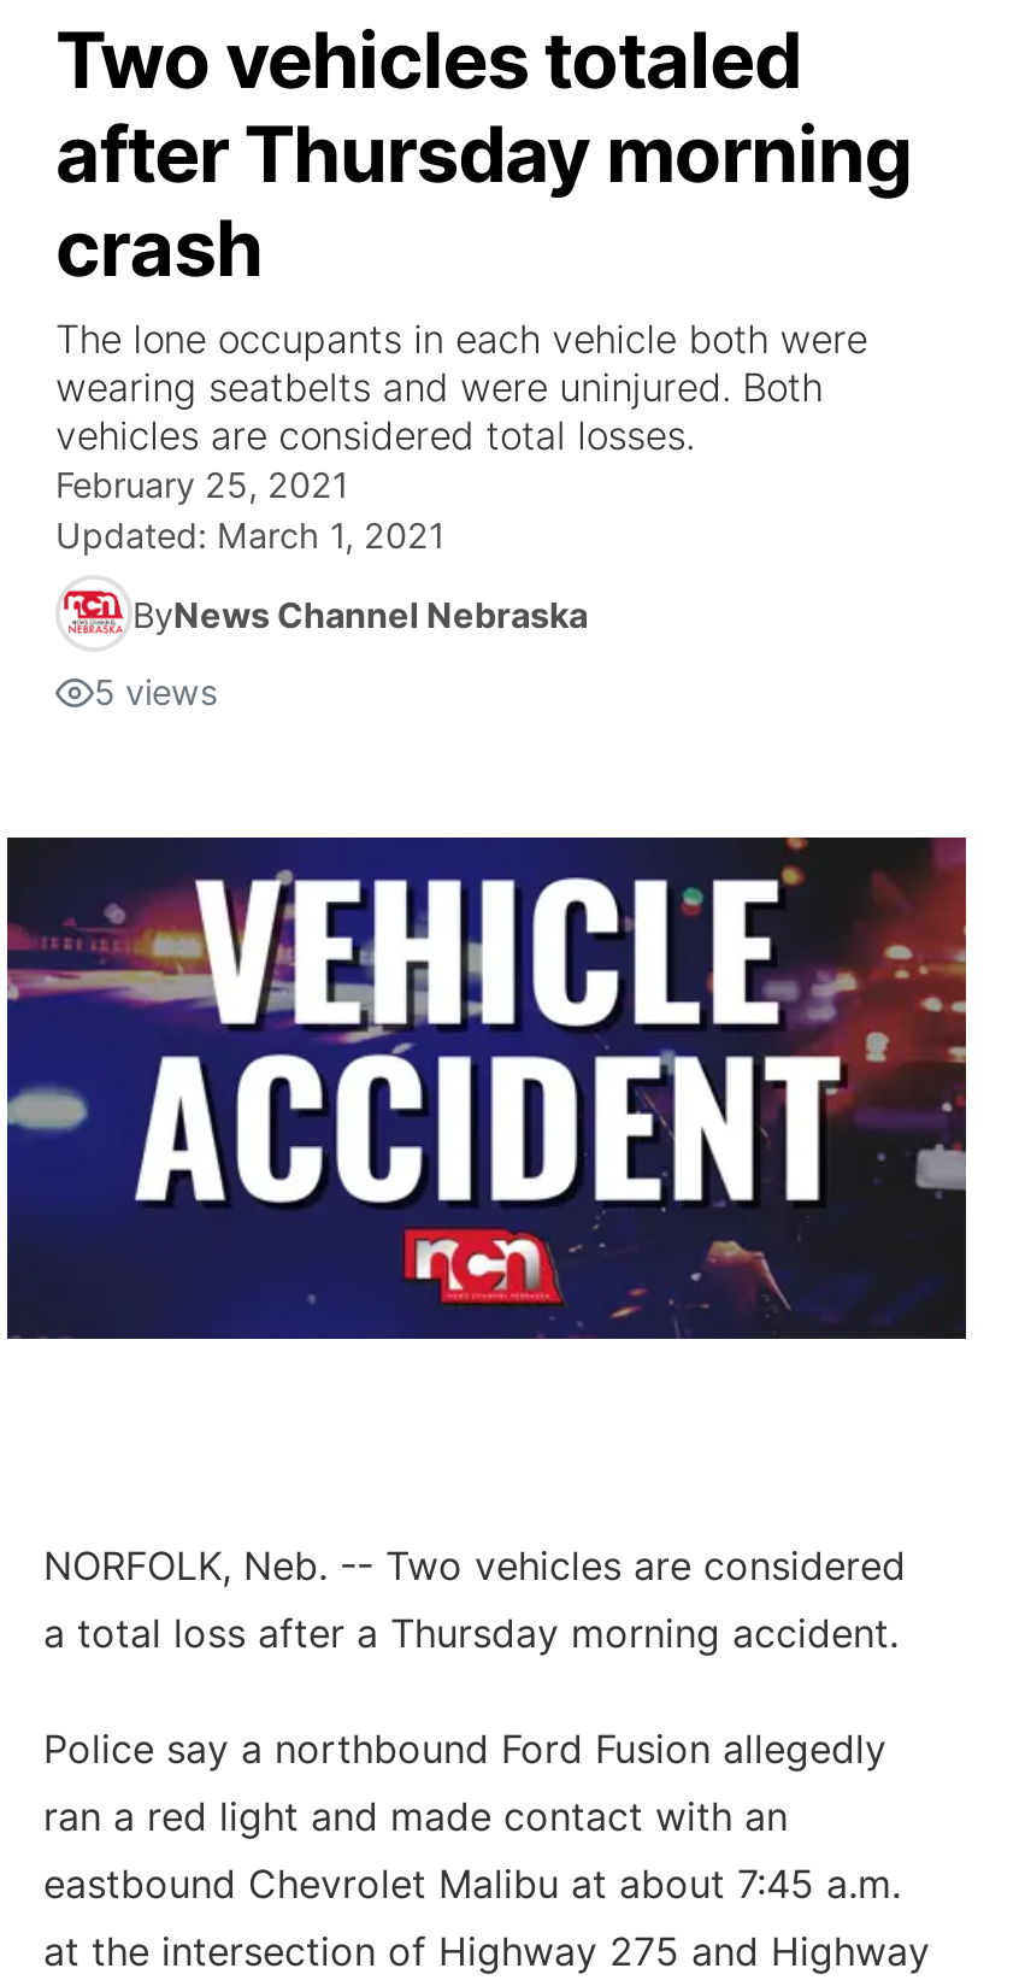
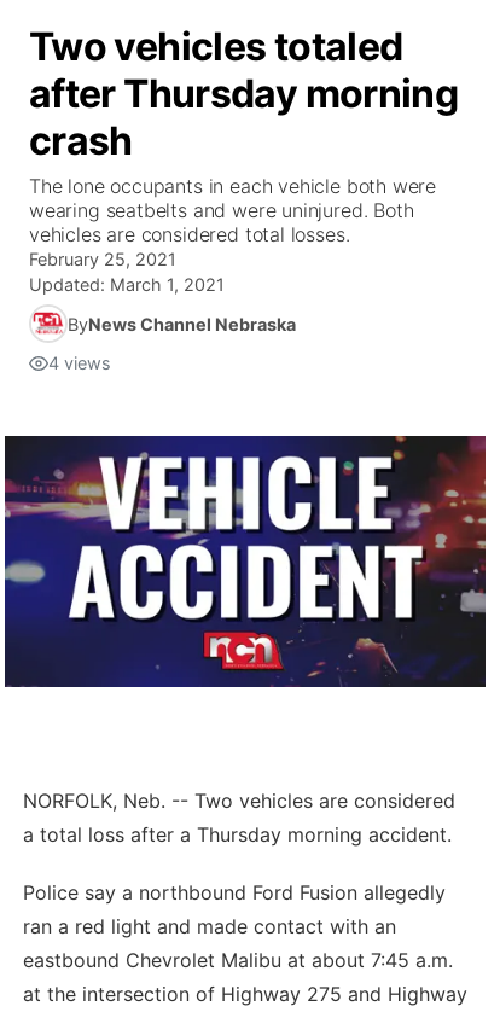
[94,671,219,712] 5 views -> [48,353,111,373] 4 views

